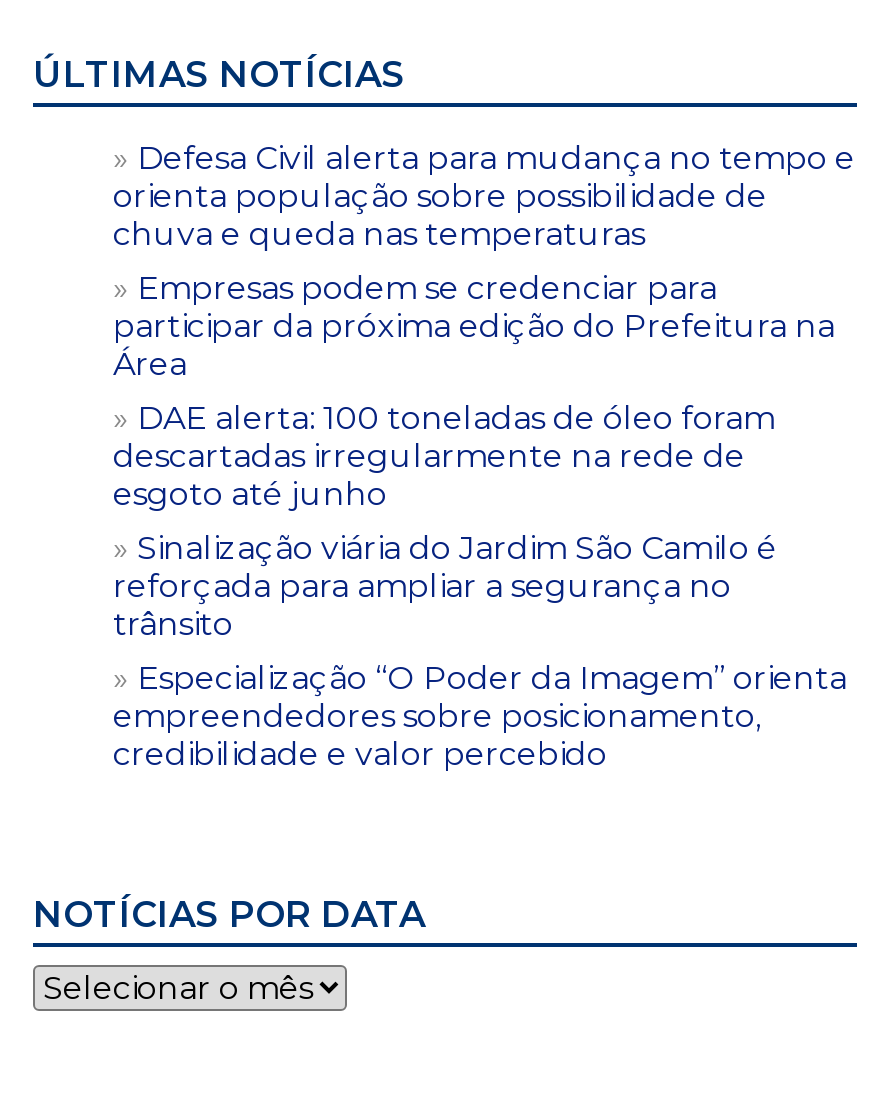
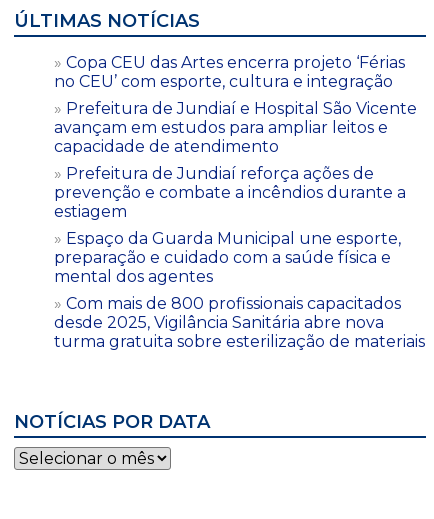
[113,140,855,774] Defesa Civil alerta para mudança no tempo e | orienta população sobre possibilidade de | chuva e queda nas temperaturas | Empresas podem se credenciar para | participar da próxima edição do Prefeitura na | Área | DAE alerta: 100 toneladas de óleo foram | descartadas irregularmente na rede de | esgoto até junho | Sinalização viária do Jardim São Camilo é | reforçada para ampliar a segurança no | trânsito | Especialização “O Poder da Imagem” orienta | empreendedores sobre posicionamento, | credibilidade e valor percebido -> [54,53,425,351] Copa CEU das Artes encerra projeto ‘Férias | no CEU’ com esporte, cultura e integração | Prefeitura de Jundiaí e Hospital São Vicente | avançam em estudos para ampliar leitos e | capacidade de atendimento | Prefeitura de Jundiaí reforça ações de | prevenção e combate a incêndios durante a | estiagem | Espaço da Guarda Municipal une esporte, | preparação e cuidado com a saúde física e | mental dos agentes | Com mais de 800 profissionais capacitados | desde 2025, Vigilância Sanitária abre nova | turma gratuita sobre esterilização de materiais

